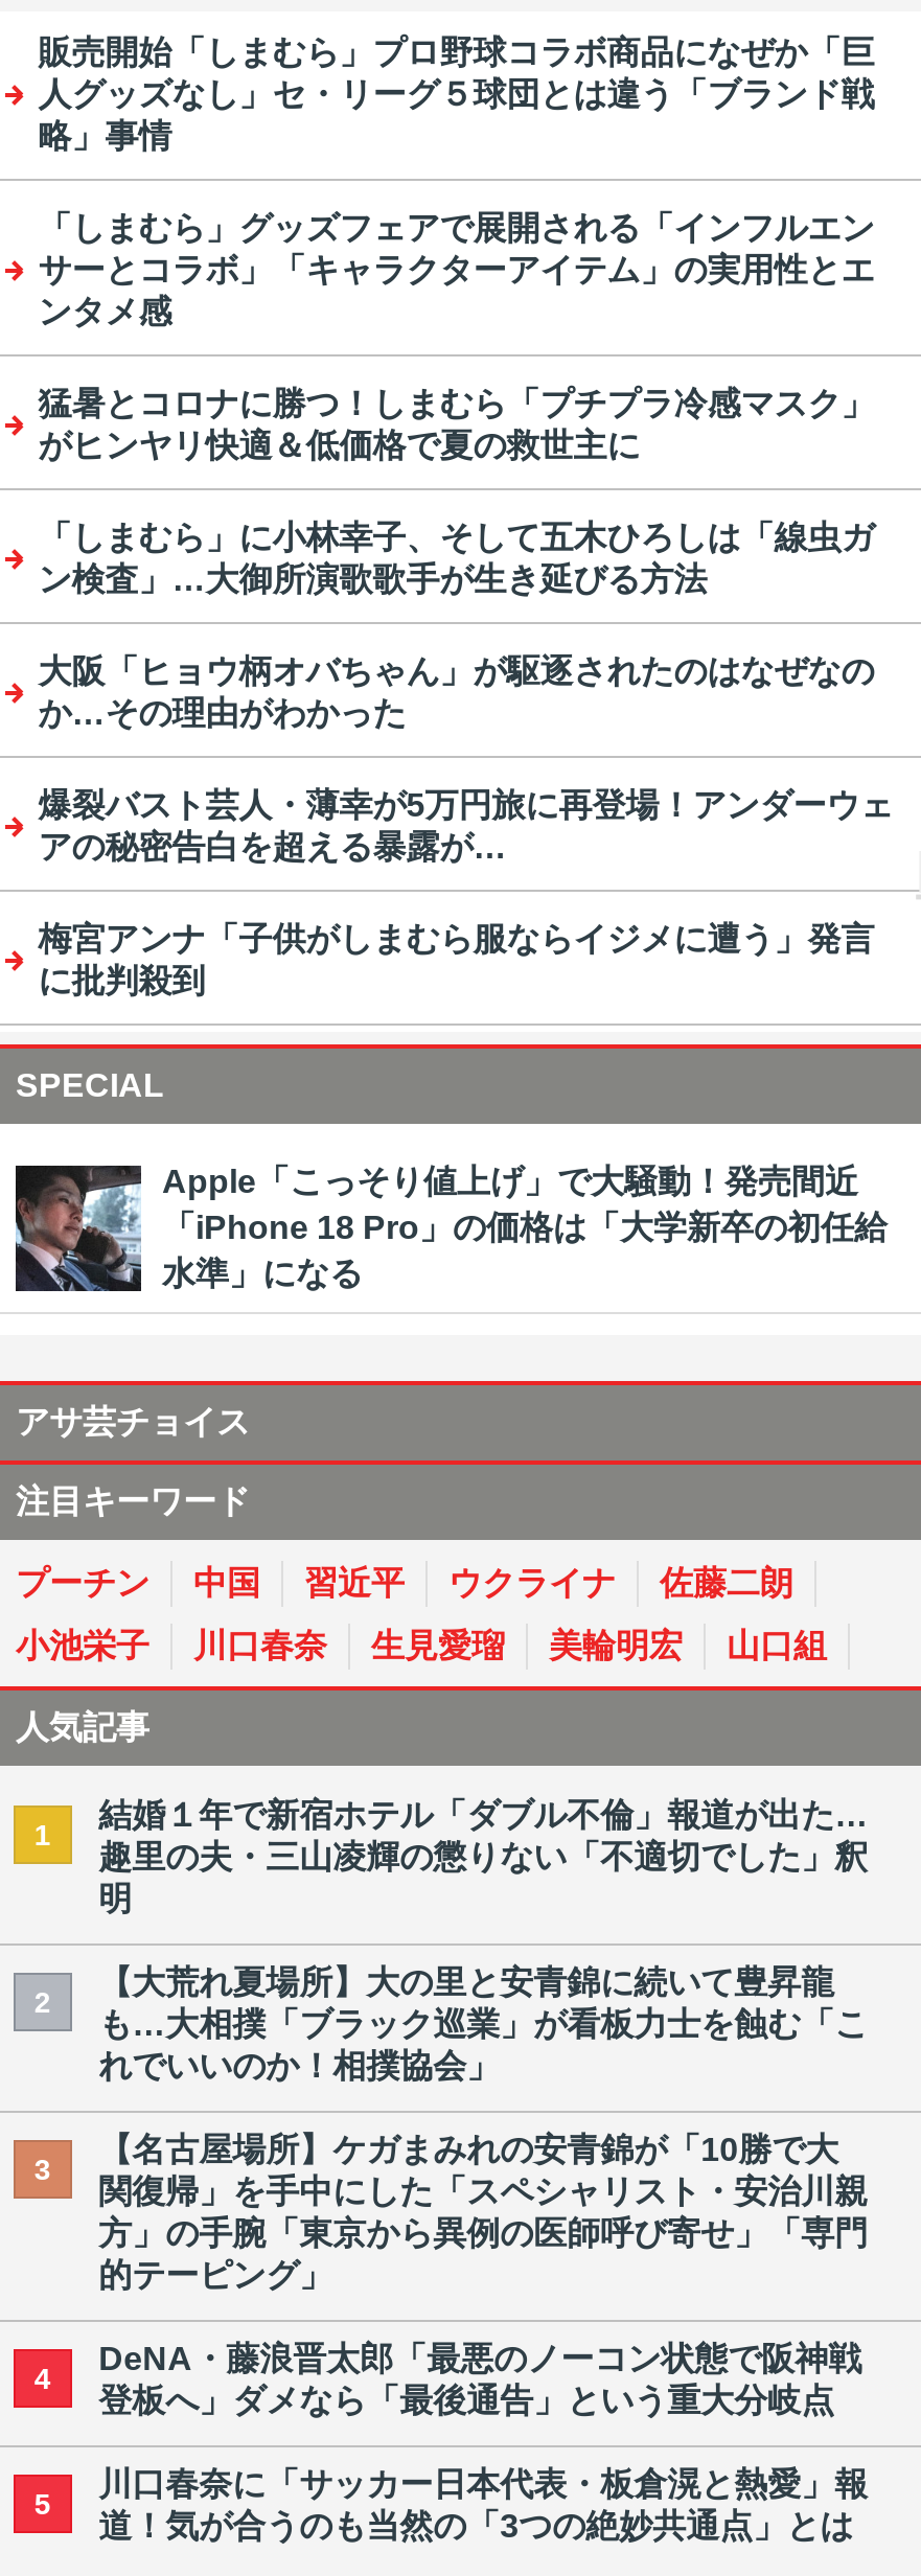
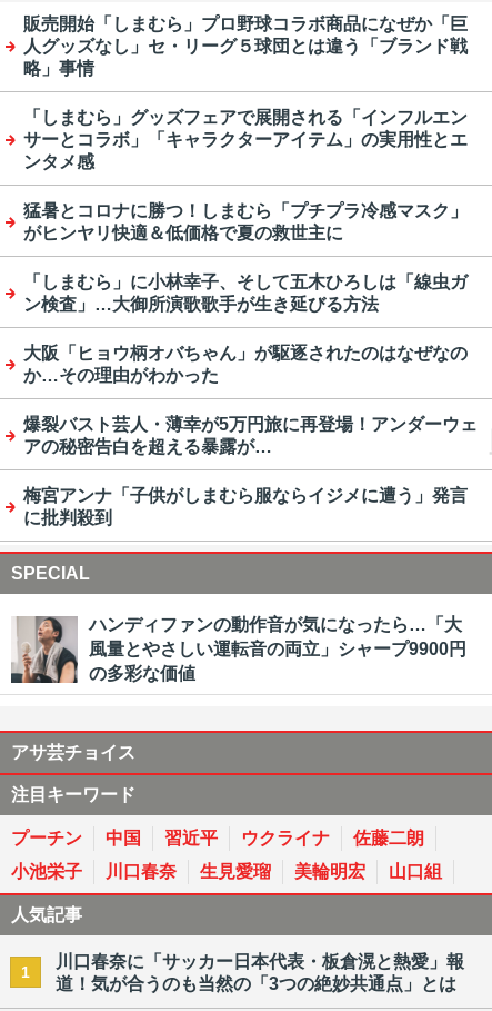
[14,1164,888,1293] [image] | Apple「こっそり値上げ」で大騒動！発売間近 | 「iPhone 18 Pro」の価格は「大学新卒の初任給 | 水準」になる -> [10,615,466,684] [image] | ハンディファンの動作音が気になったら…「大 | 風量とやさしい運転音の両立」シャープ9900円 | の多彩な価値
[34,1797,868,2018] 結婚１年で新宿ホテル「ダブル不倫」報道が出た… | 趣里の夫・三山凌輝の懲りない「不適切でした」釈 | 明 | 2 -> none
[34,1964,868,2185] 【大荒れ夏場所】大の里と安青錦に続いて豊昇龍 | も…大相撲「ブラック巡業」が看板力士を蝕む「こ | れでいいのか！相撲協会」 | 3 -> none
[34,2132,868,2394] 【名古屋場所】ケガまみれの安青錦が「10勝で大 | 関復帰」を手中にした「スペシャリスト・安治川親 | 方」の手腕「東京から異例の医師呼び寄せ」「専門 | 的テーピング」 | 4 -> none
[34,2341,862,2520] DeNA・藤浪晋太郎「最悪のノーコン状態で阪神戦 | 登板へ」ダメなら「最後通告」という重大分岐点 | 5 -> none

